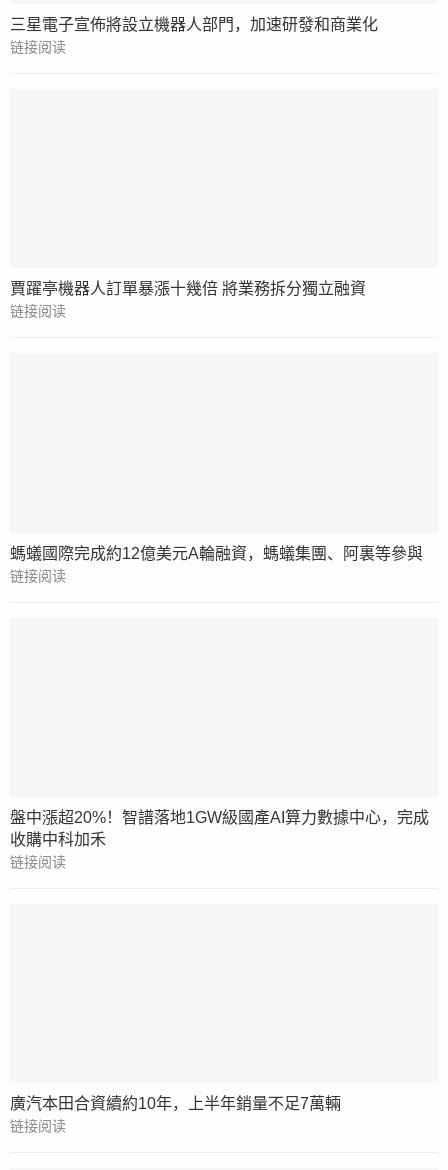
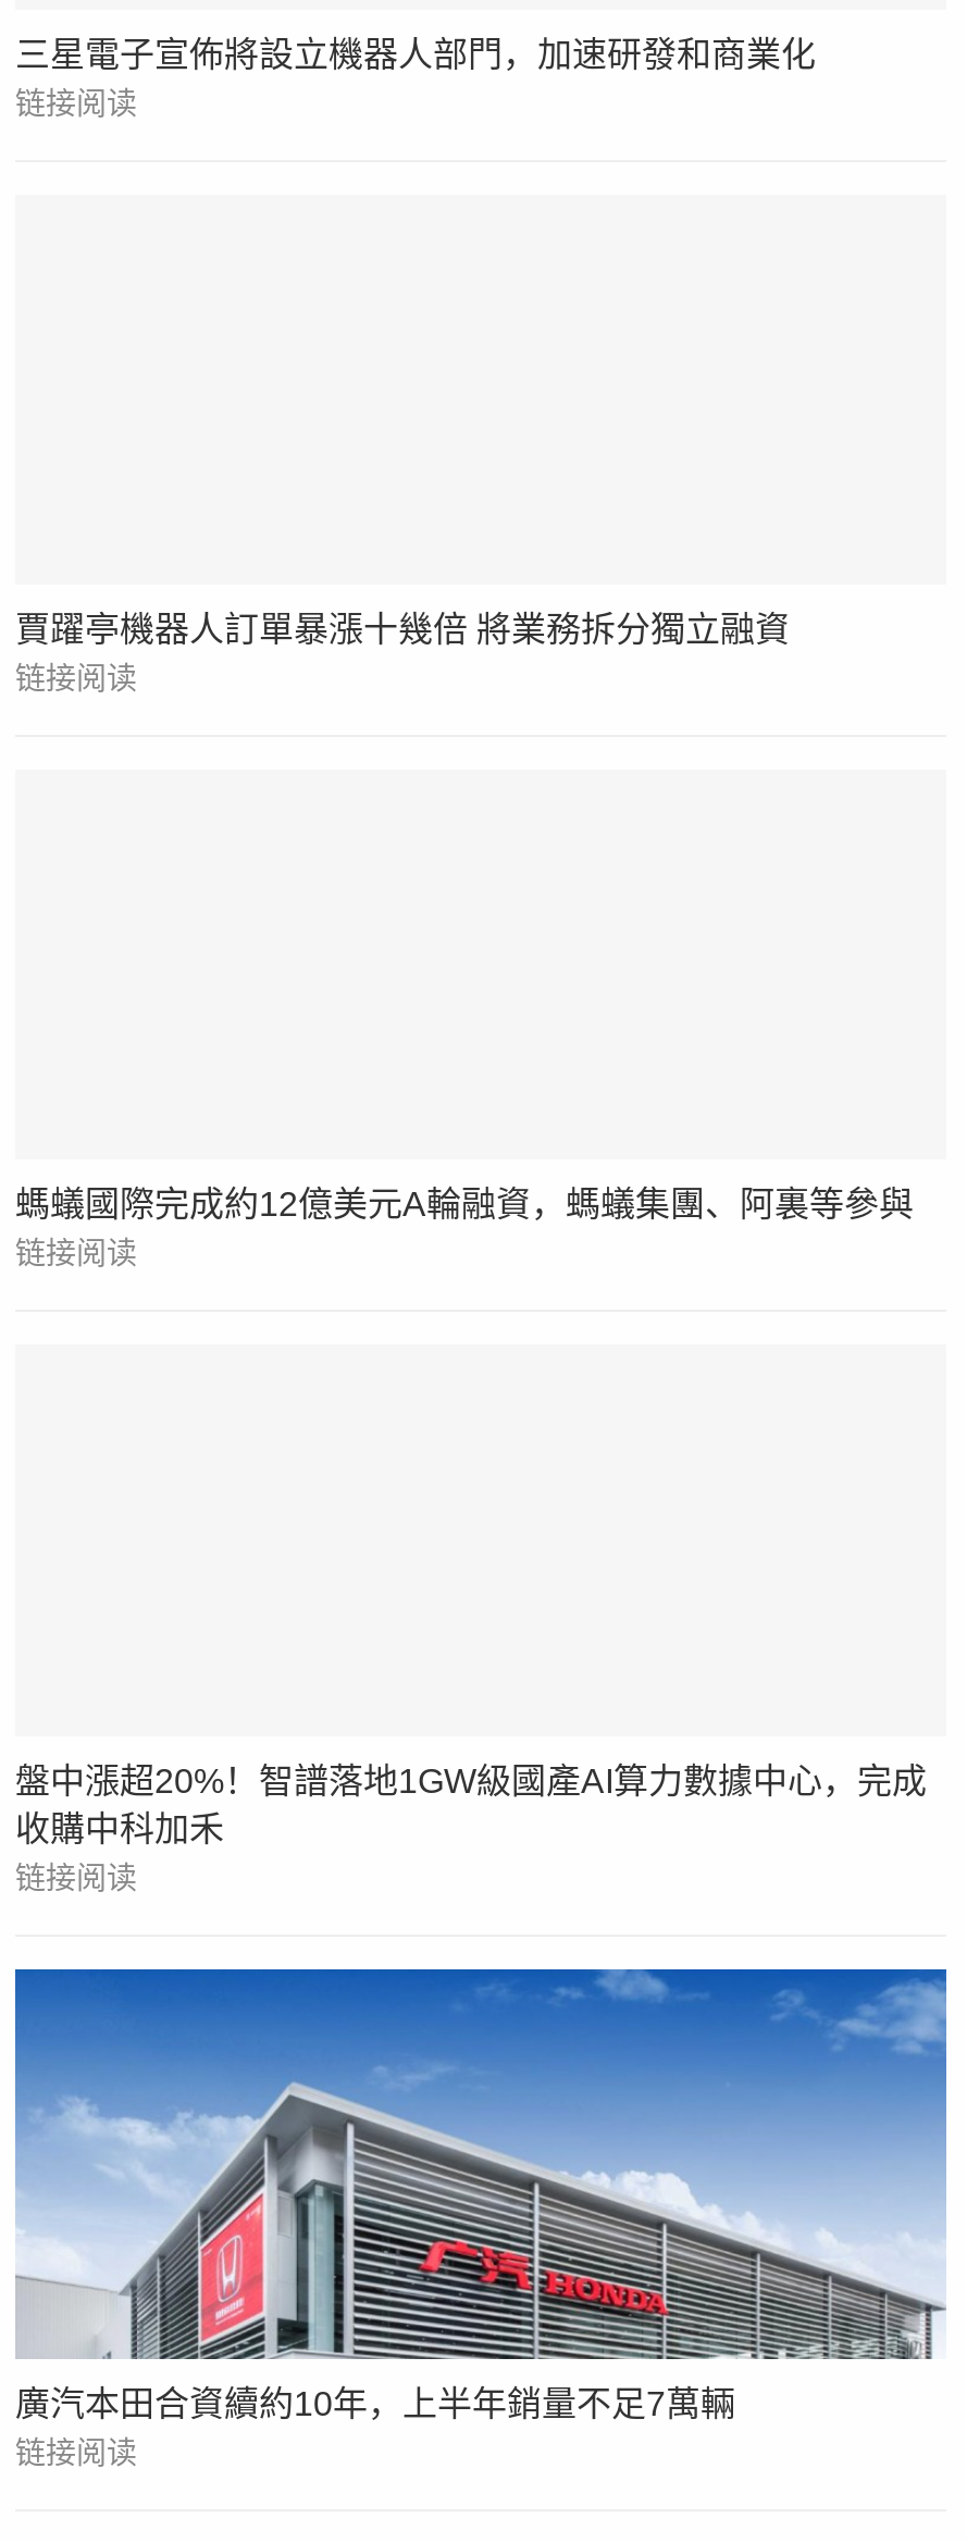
none -> [13,1966,949,2362] [image]

